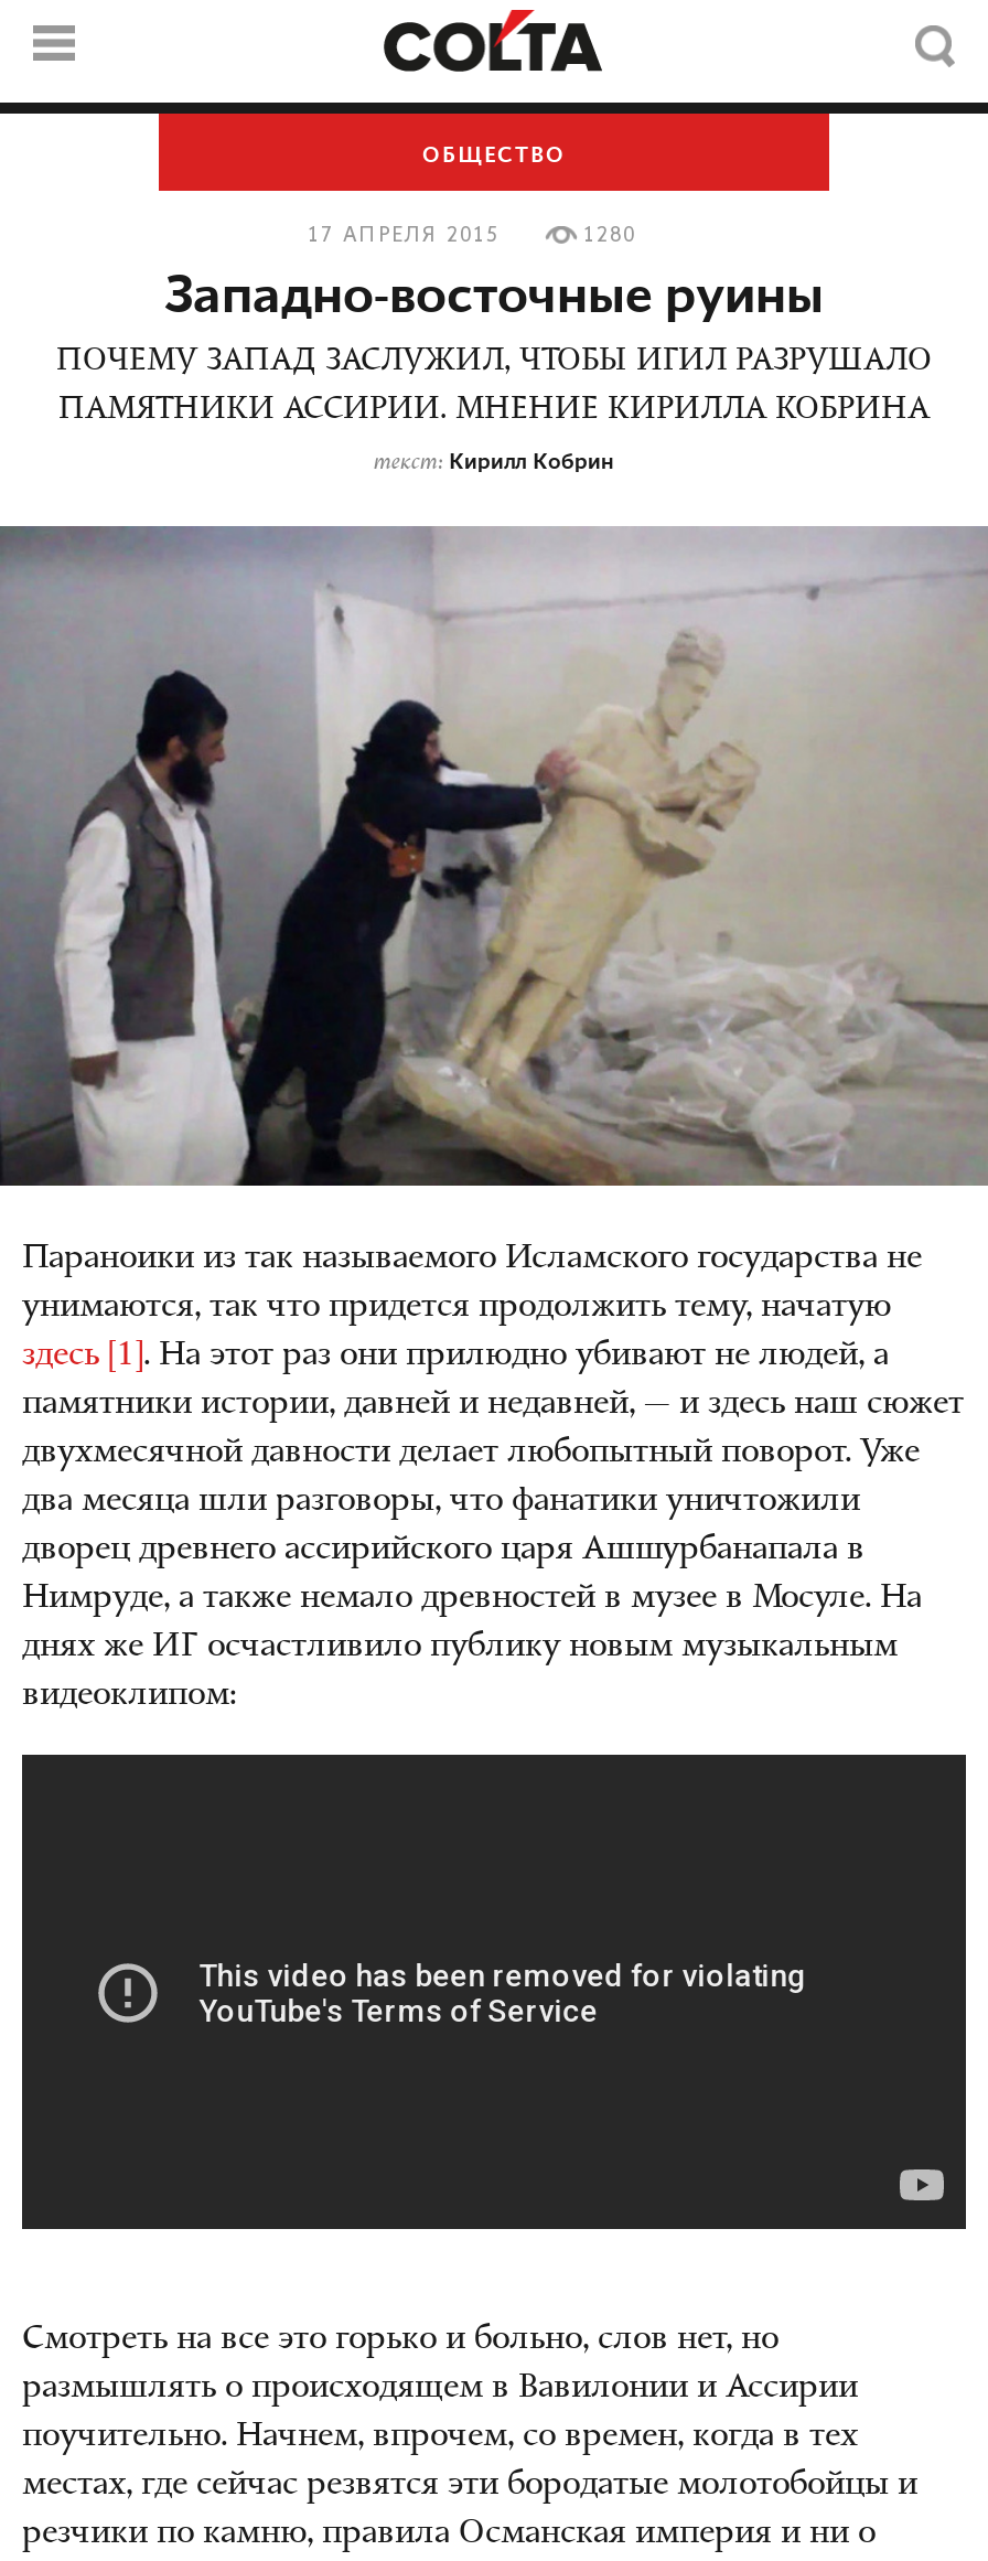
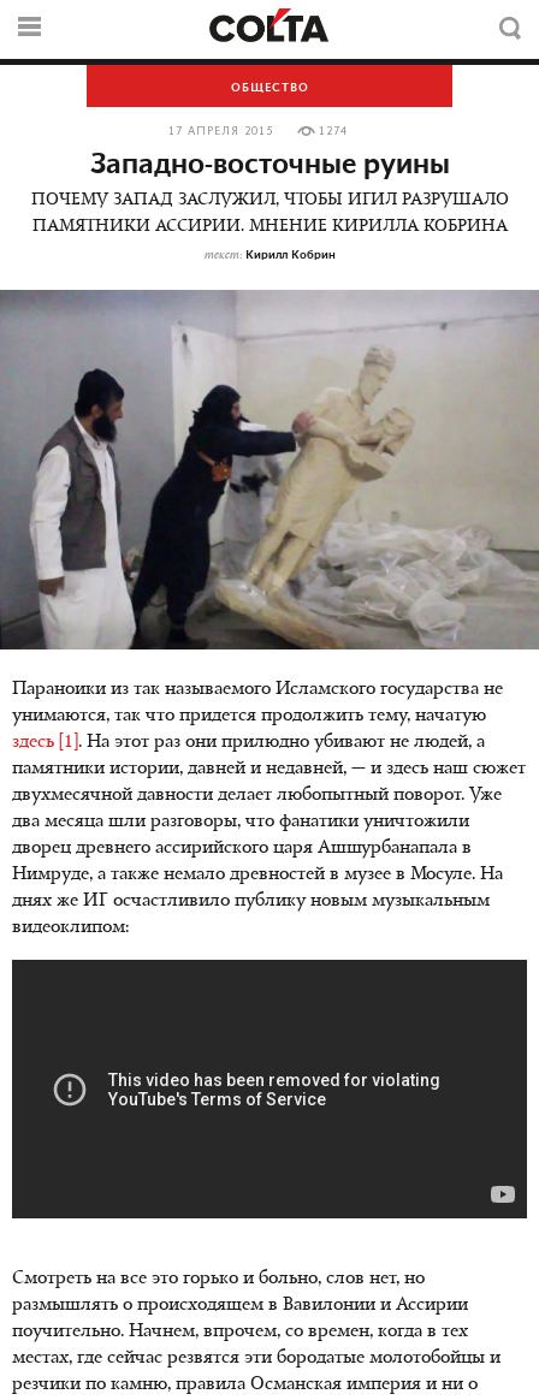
[583,224,636,248] 1280 -> [318,125,347,138] 1274

